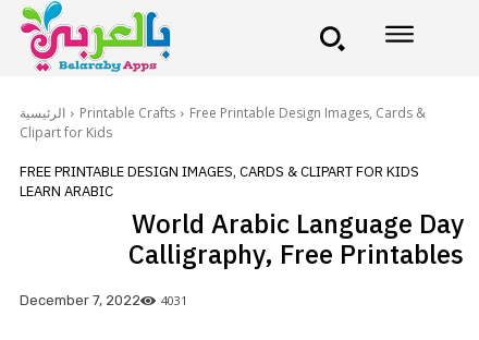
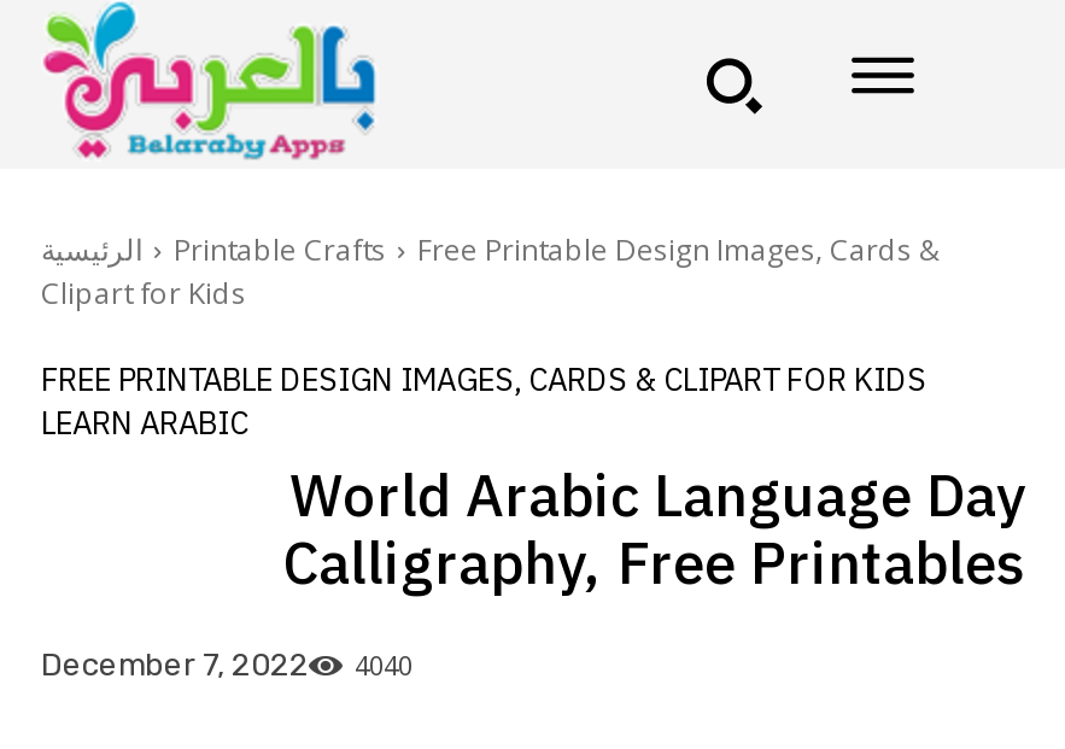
[20,292,187,309] December 7, 2022 4031 -> [41,647,412,684] December 7, 2022 4040

